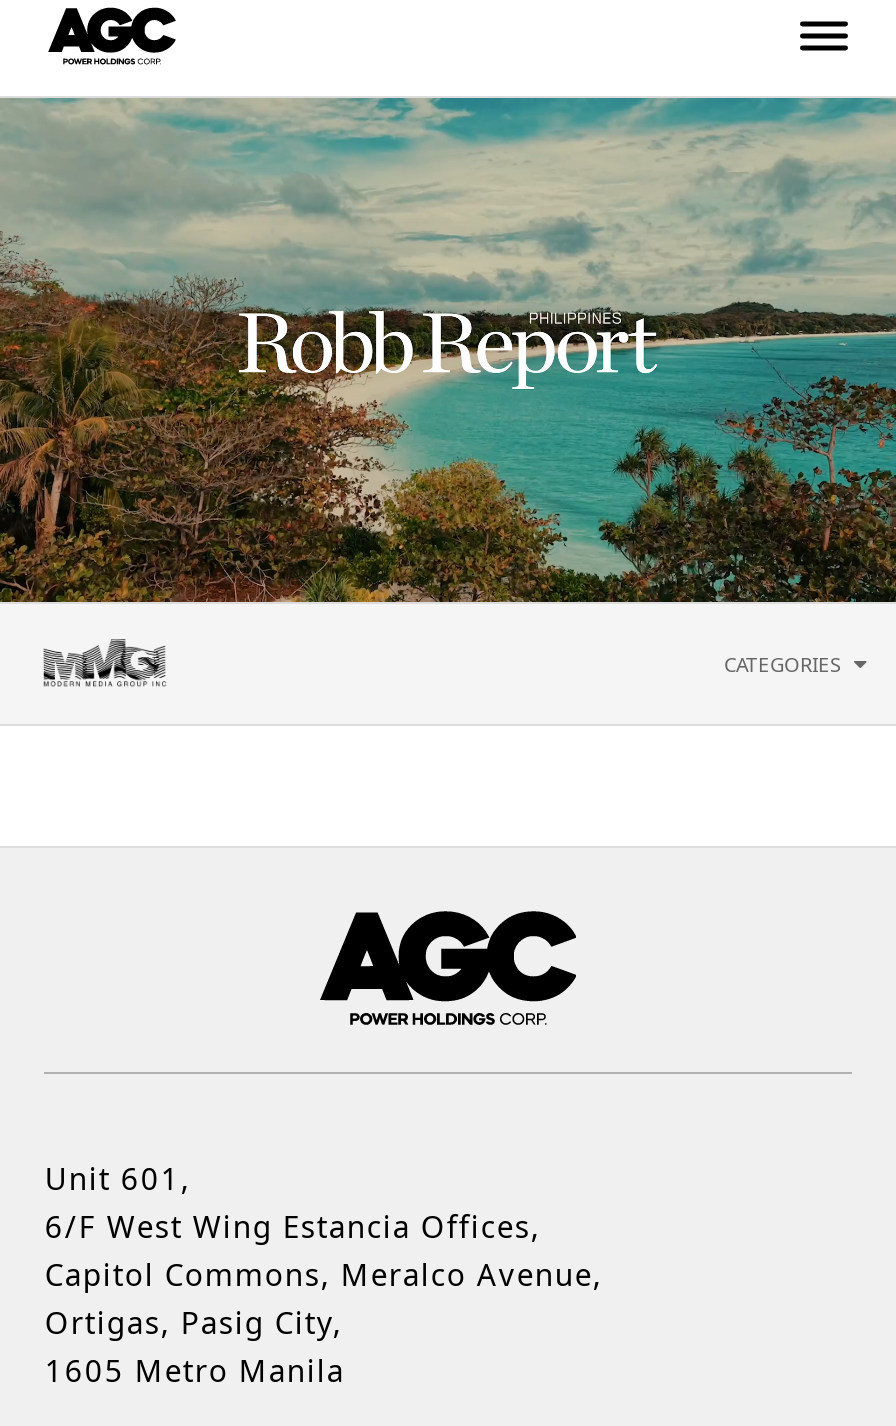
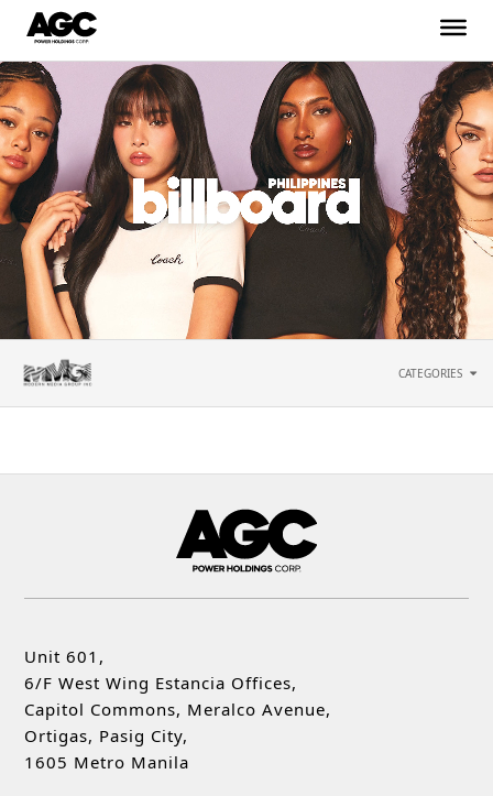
[6,96,890,604] [image] -> [3,61,490,340] [image]

